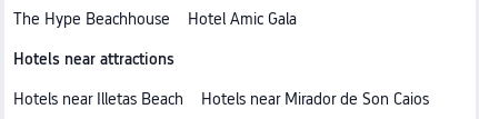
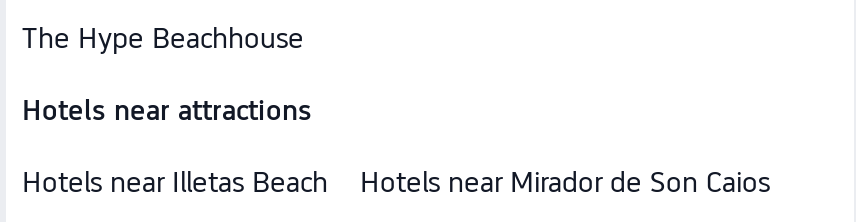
[188,10,297,28] Hotel Amic Gala -> none

